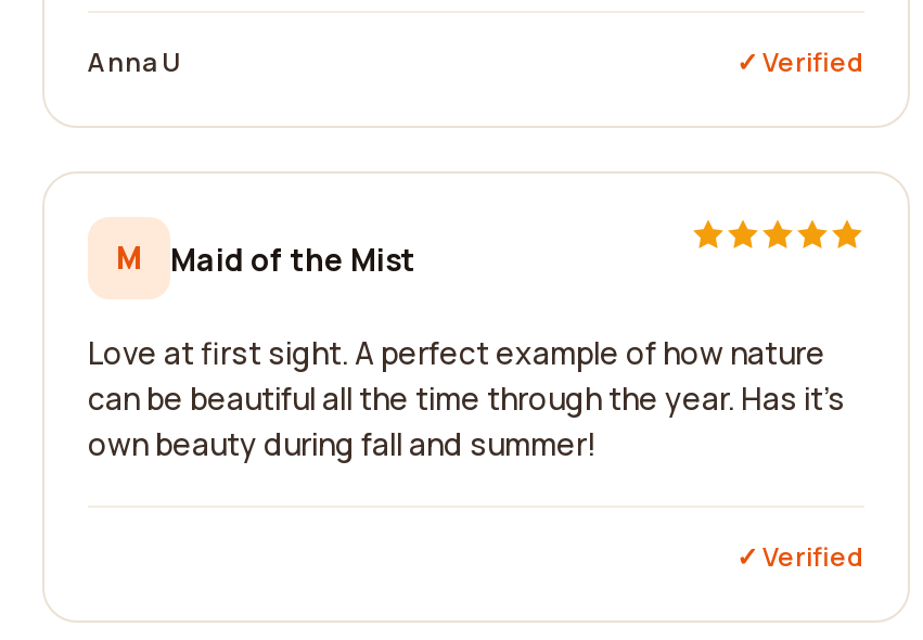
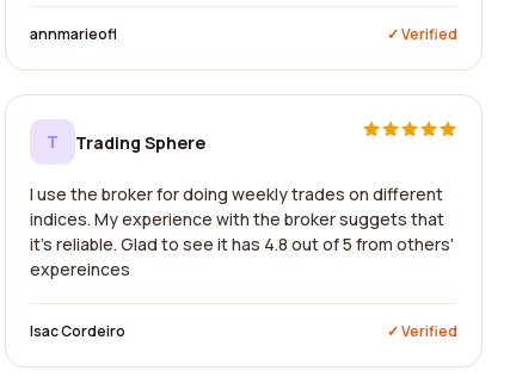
[88,43,181,80] Anna U -> [30,24,117,44] annmarieofl
[88,236,845,464] M | Maid of the Mist | Love at first sight. A perfect example of how nature | can be beautiful all the time through the year. Has it's | own beauty during fall and summer! -> [30,130,454,341] T | Trading Sphere | I use the broker for doing weekly trades on different | indices. My experience with the broker suggets that | it's reliable. Glad to see it has 4.8 out of 5 from others' | expereinces | Isac Cordeiro

